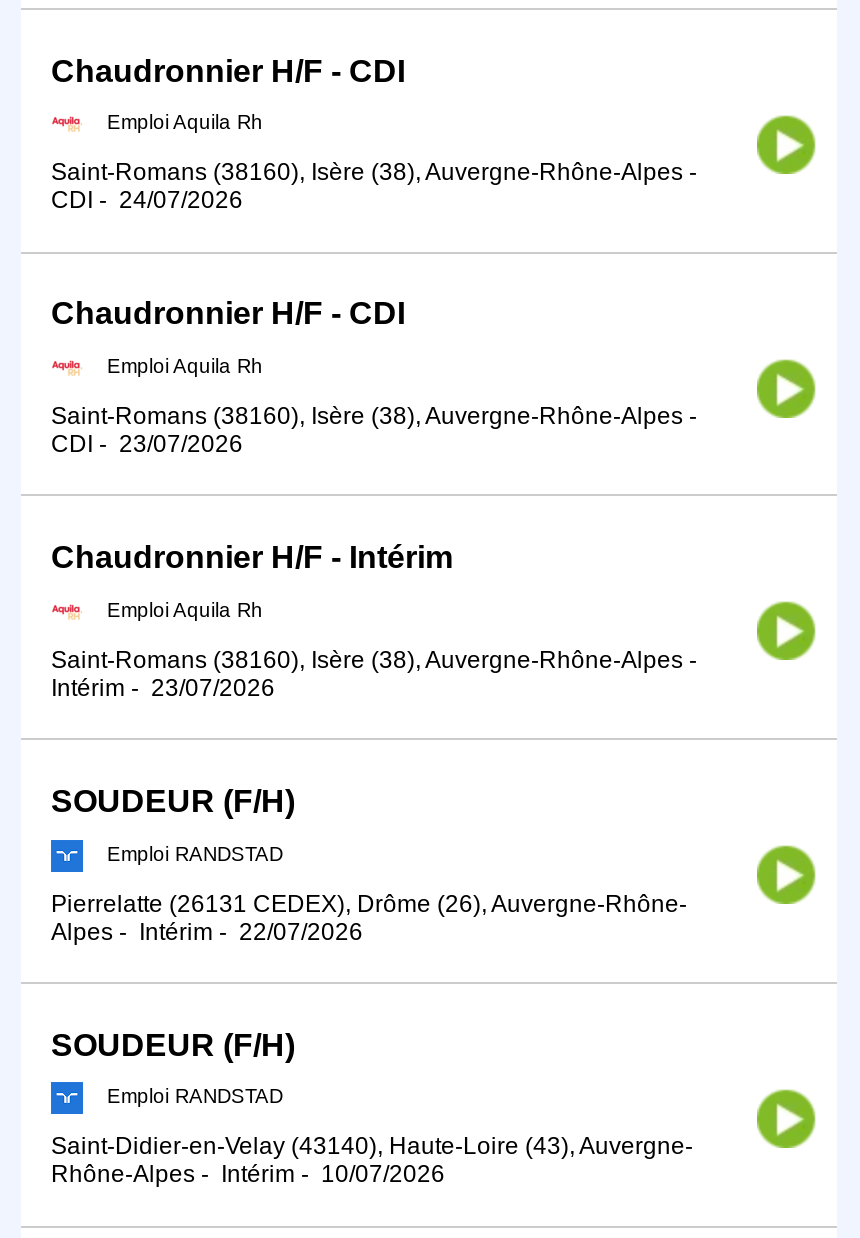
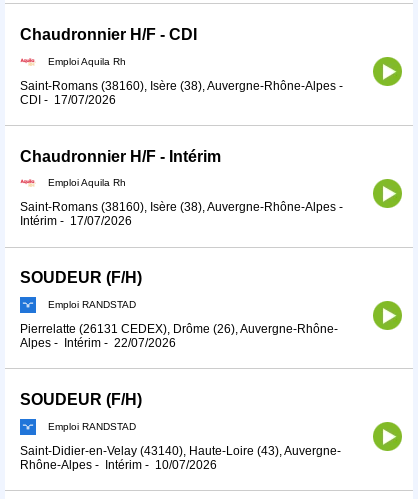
[51,187,703,458] CDI - 24/07/2026 | Chaudronnier H/F - CDI | Emploi Aquila Rh | Saint-Romans (38160), Isère (38), Auvergne-Rhône-Alpes - | CDI - 23/07/2026 -> [20,92,116,106] CDI - 17/07/2026
[51,674,275,702] Intérim - 23/07/2026 -> [20,214,132,228] Intérim - 17/07/2026

